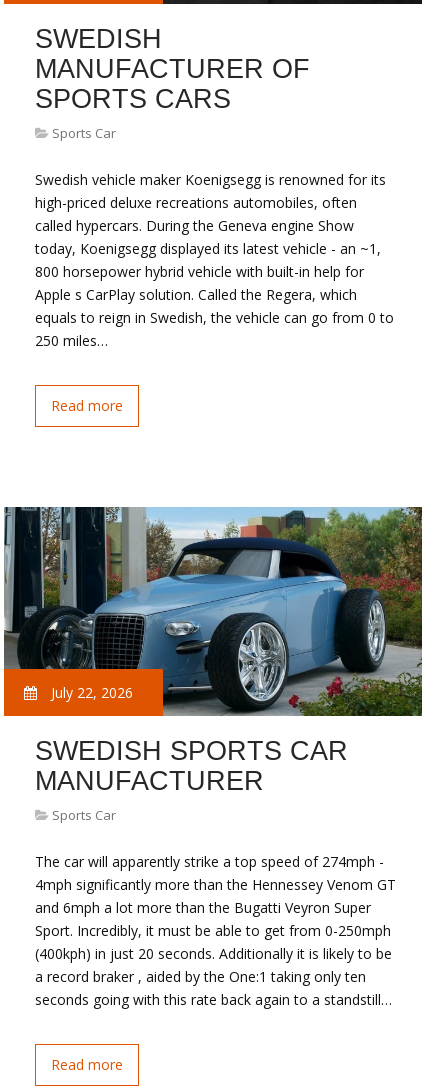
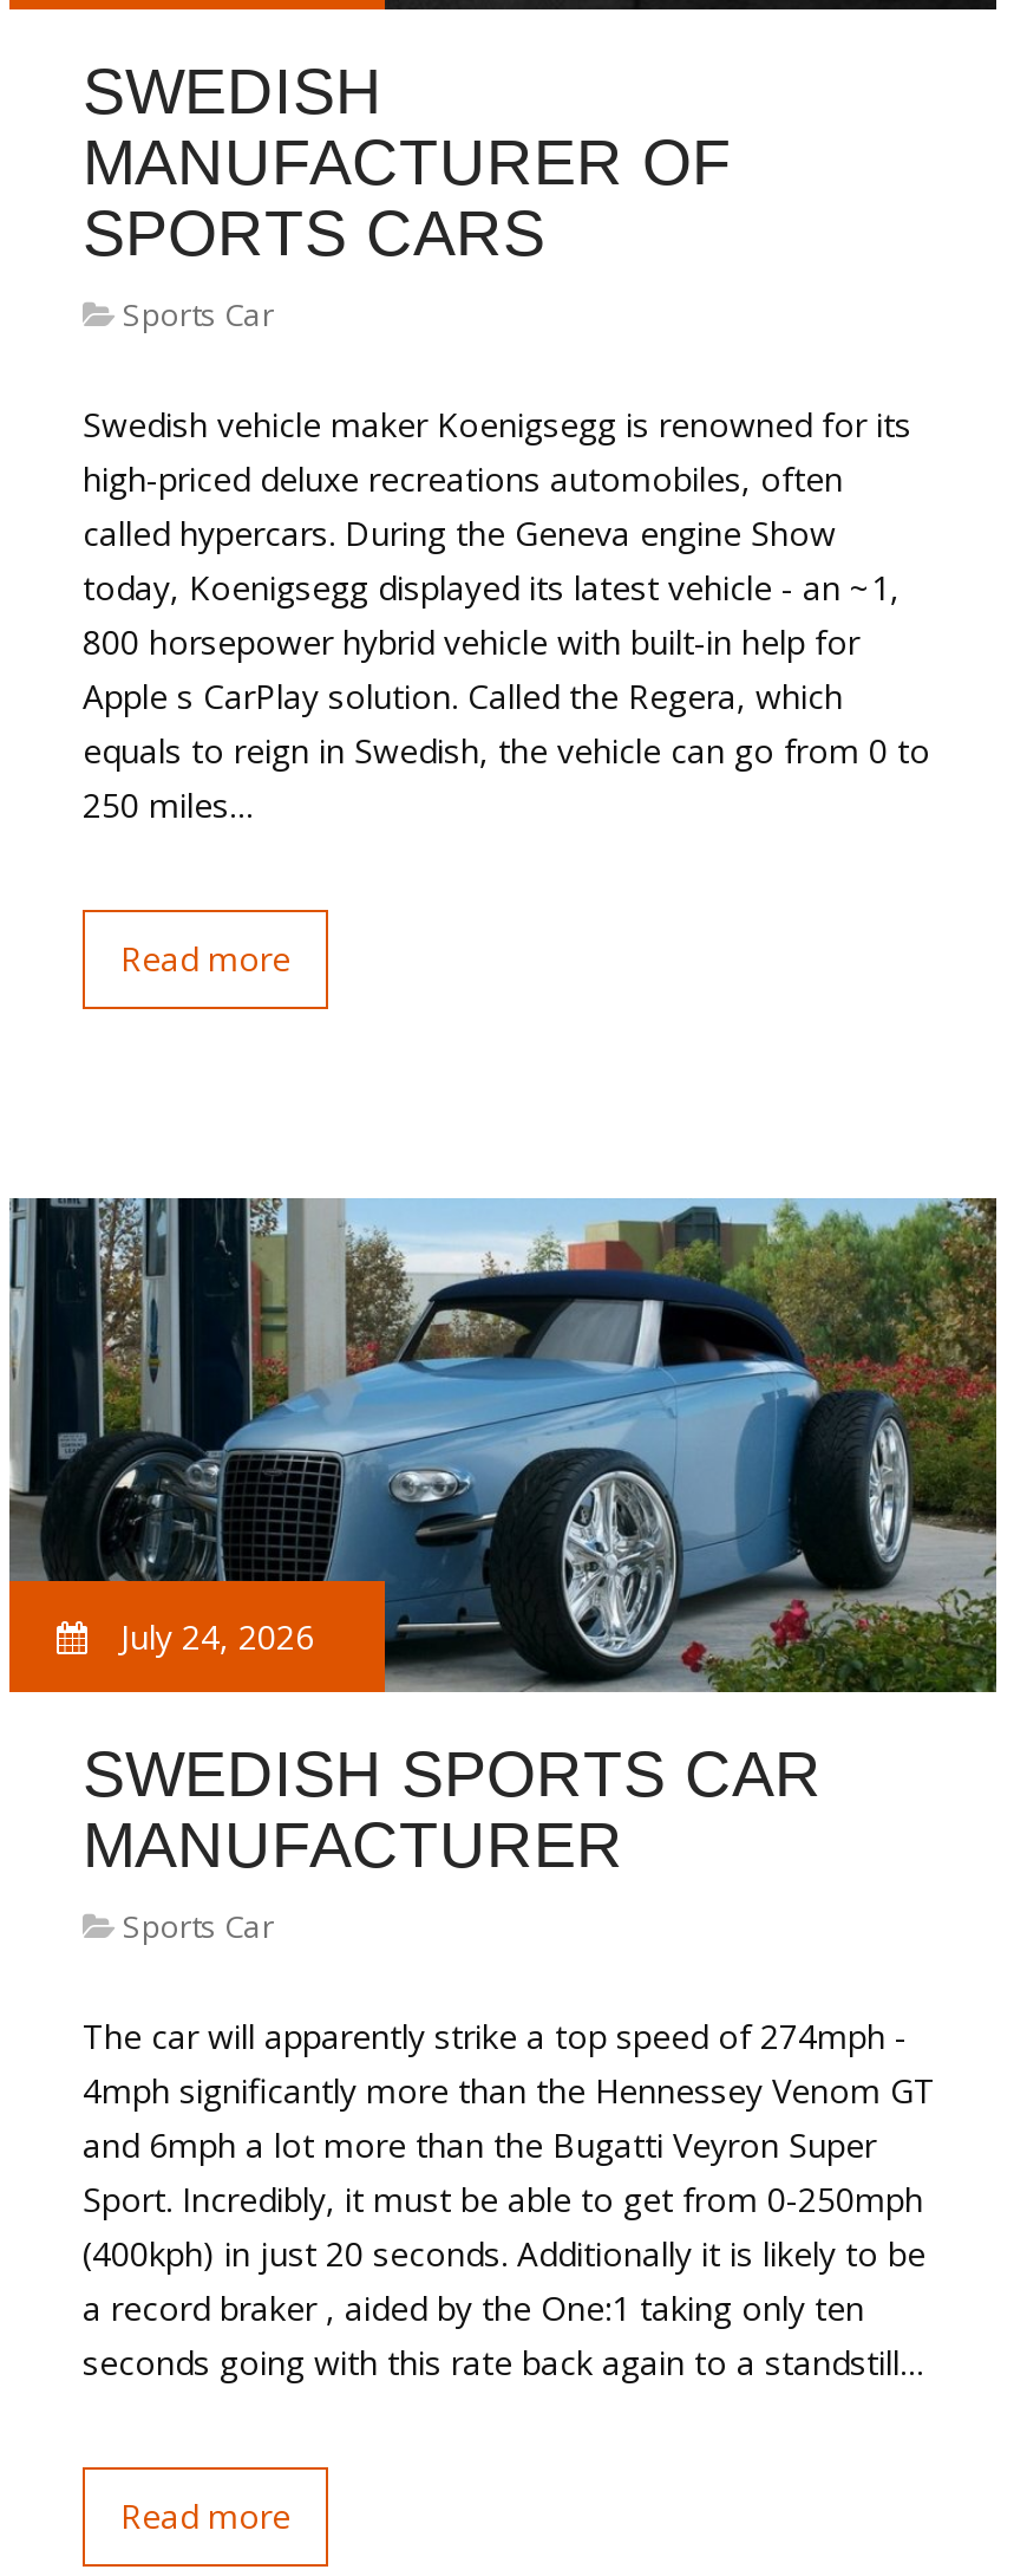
[47,683,133,702] July 22, 2026 -> [111,1614,314,1659] July 24, 2026

